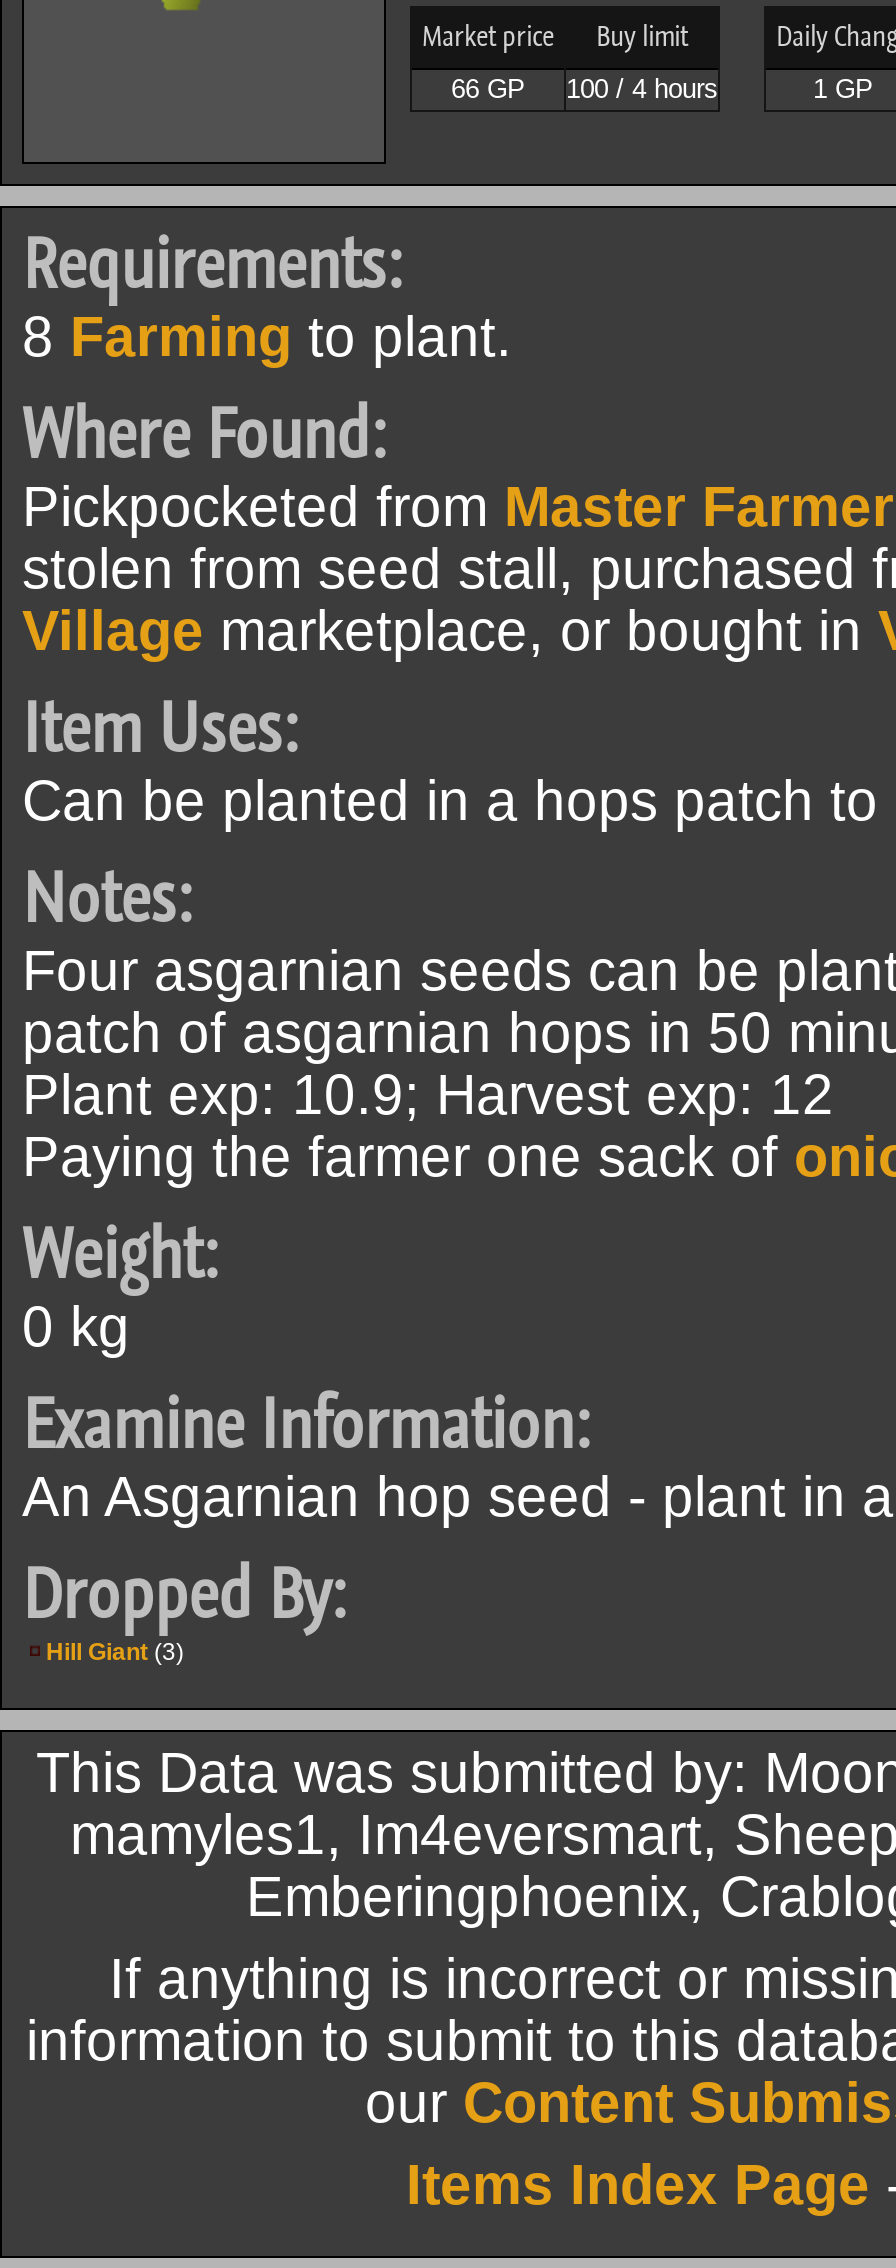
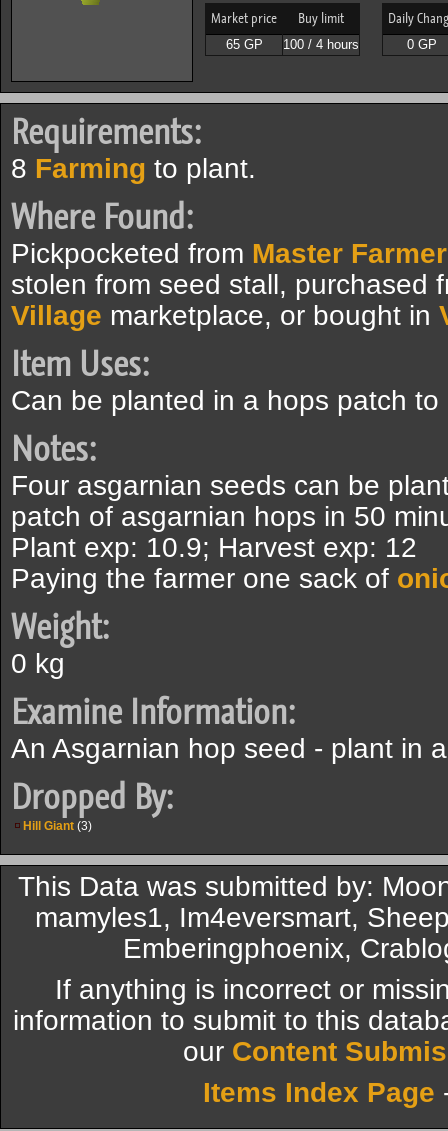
[451,74,718,104] 66 GP 100 / 4 hours -> [225,37,359,52] 65 GP 100 / 4 hours
[813,74,873,104] 1 GP -> [406,37,436,52] 0 GP

